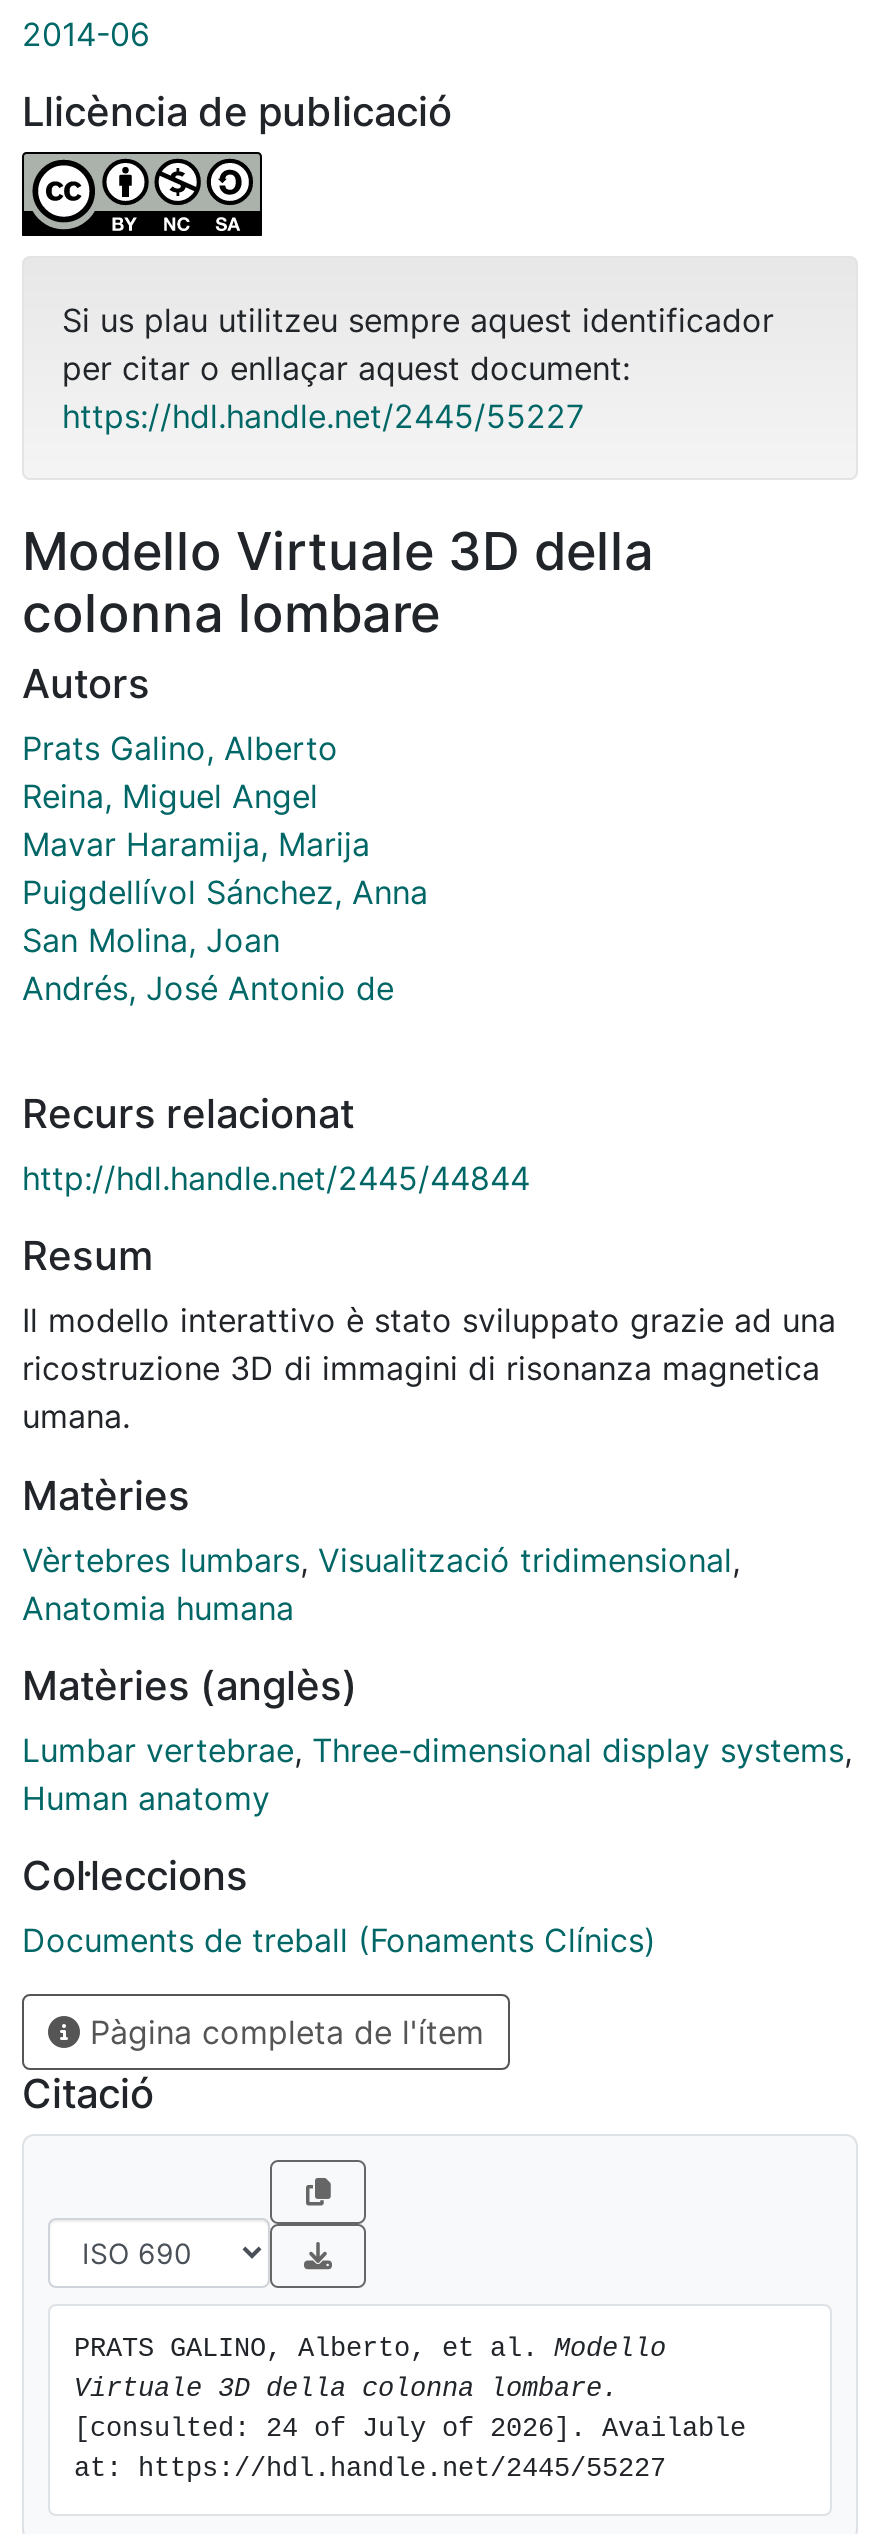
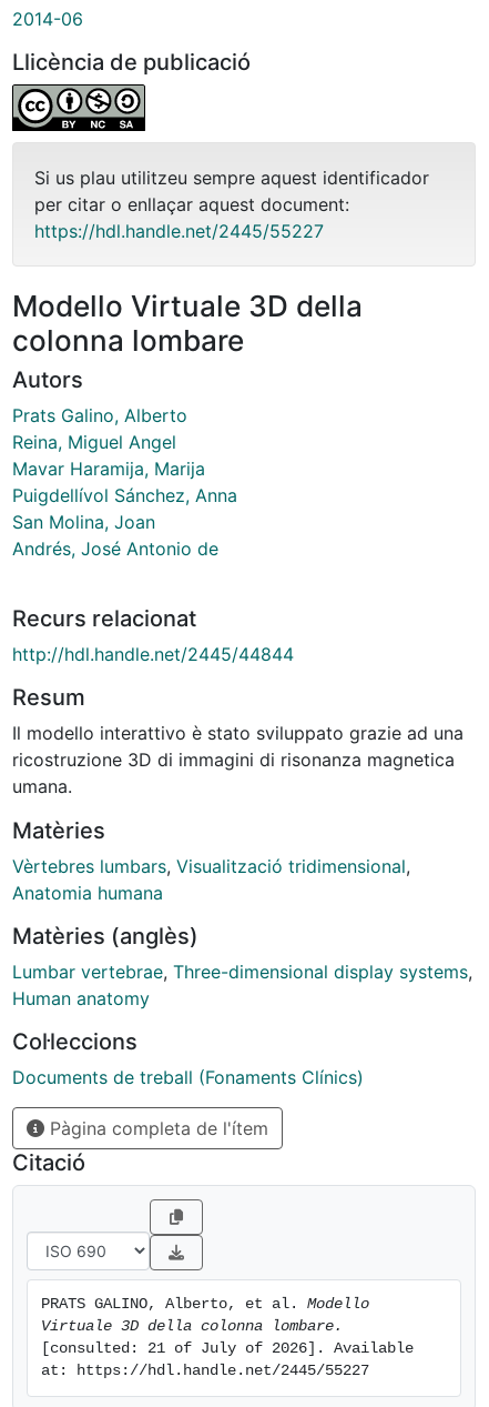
[74,2413,746,2443] [consulted: 24 of July of 2026]. Available -> [41,1340,414,1357] [consulted: 21 of July of 2026]. Available

